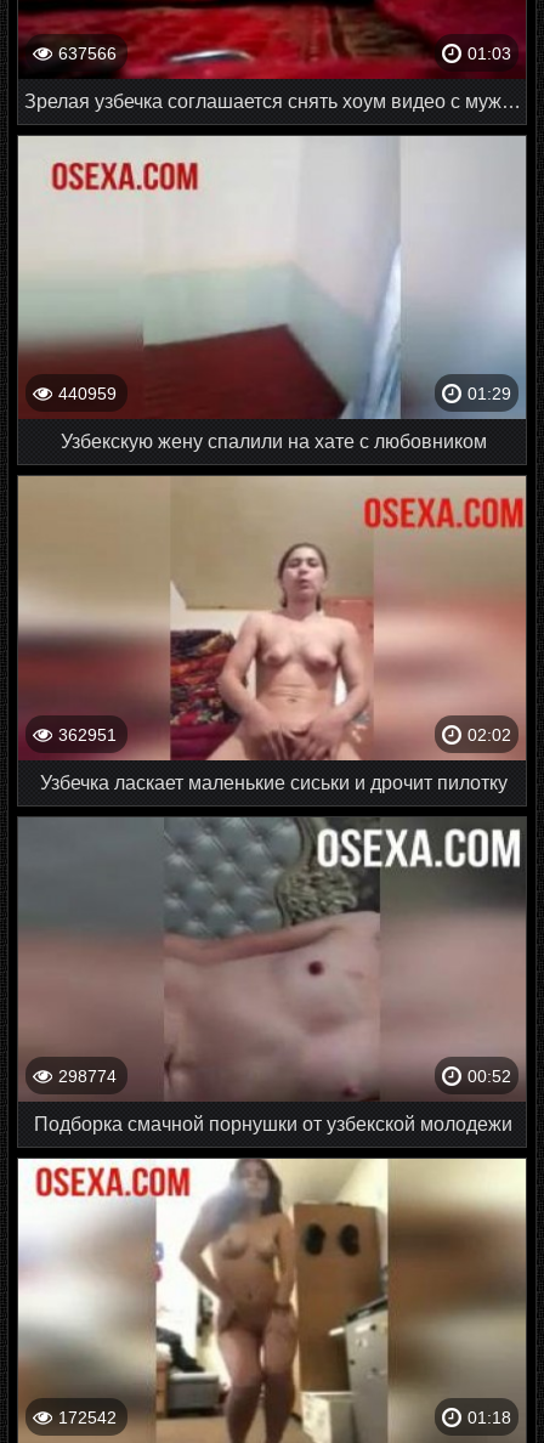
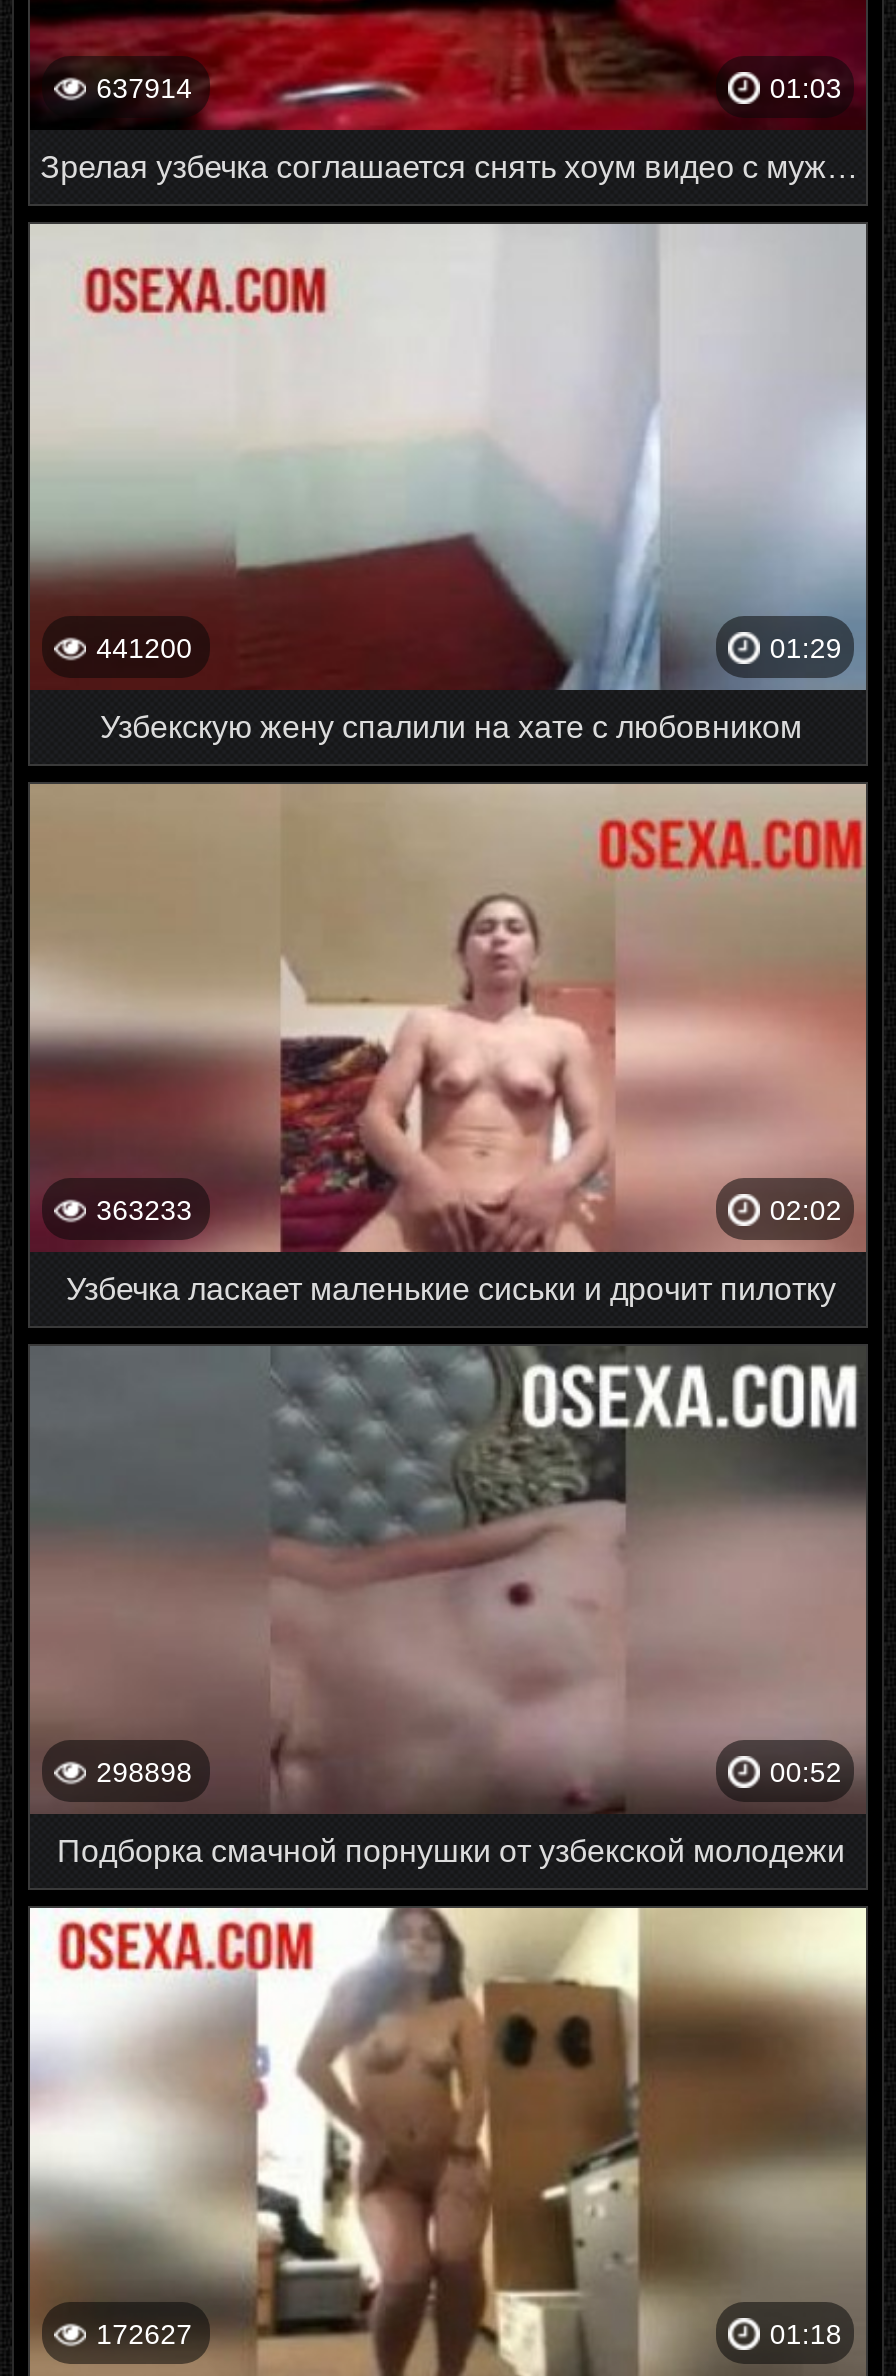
[58,43,117,63] 637566 -> [96,71,192,103] 637914
[58,384,117,404] 440959 -> [96,633,192,665] 441200
[58,726,117,745] 362951 -> [96,1195,192,1227] 363233
[58,1067,117,1086] 298774 -> [96,1757,192,1789] 298898
[58,1408,117,1427] 172542 -> [96,2318,192,2350] 172627

